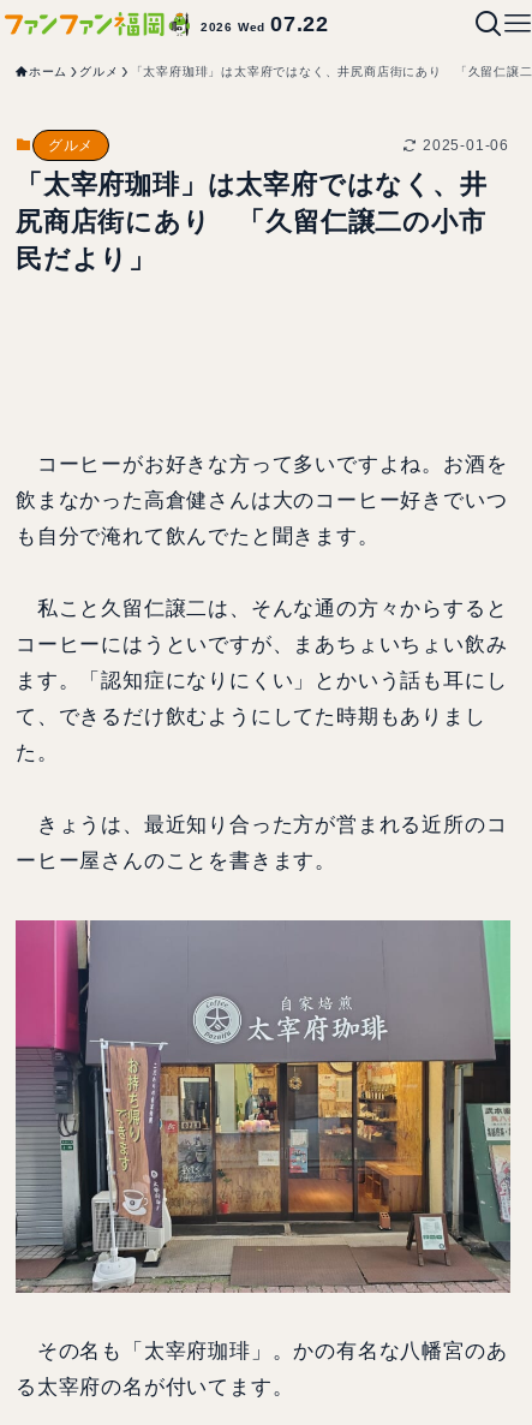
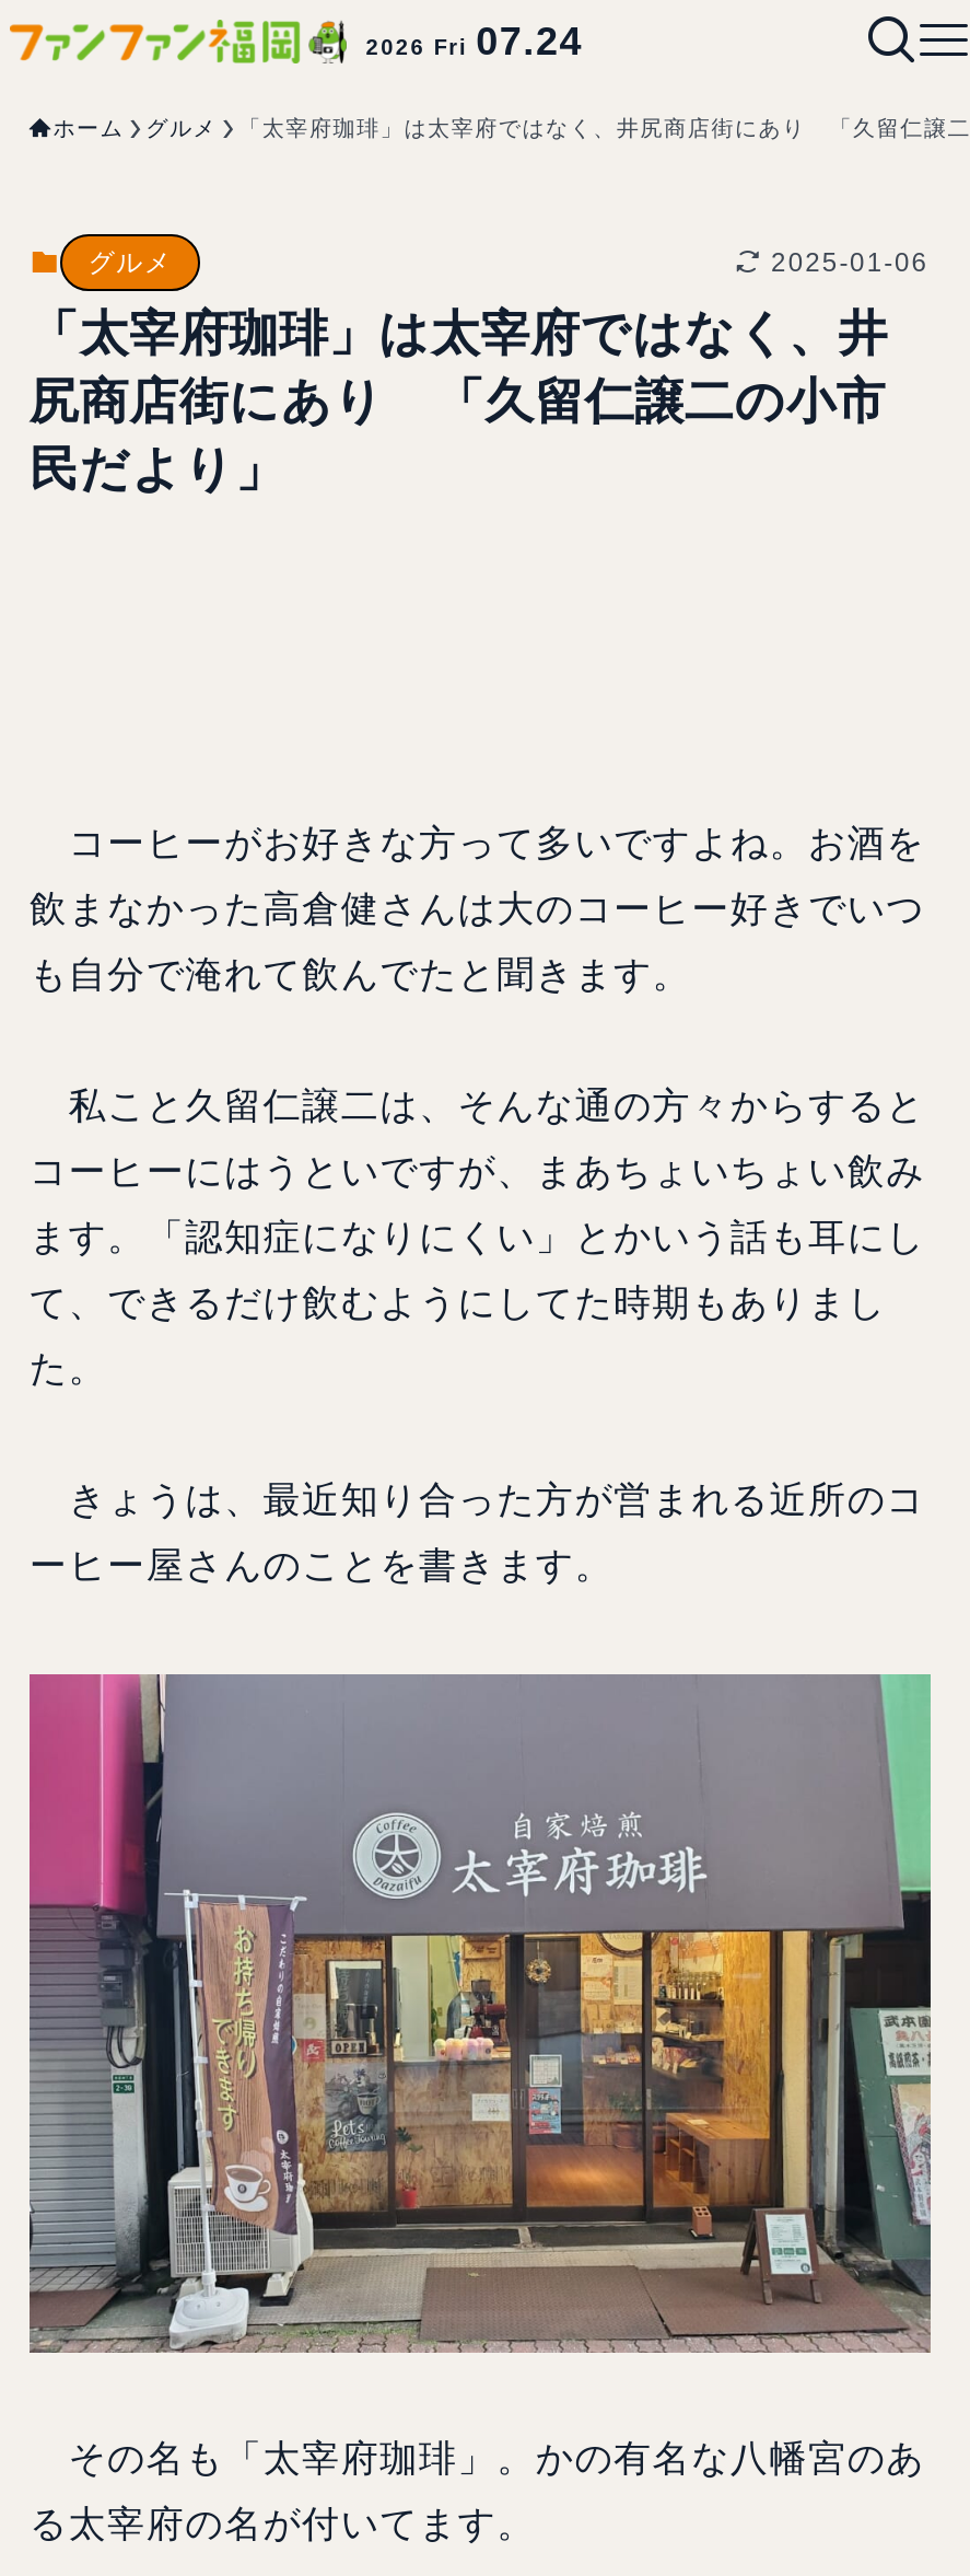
[200,12,329,36] 2026 Wed 07.22 -> [366,20,583,63] 2026 Fri 07.24

